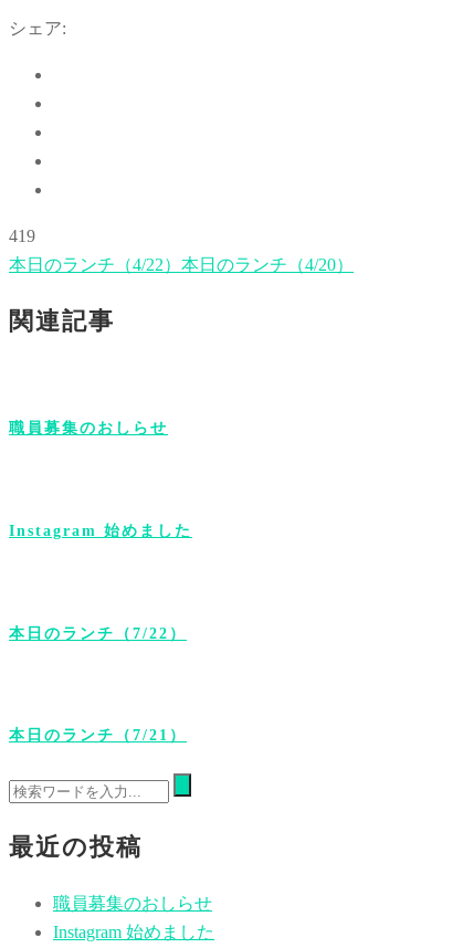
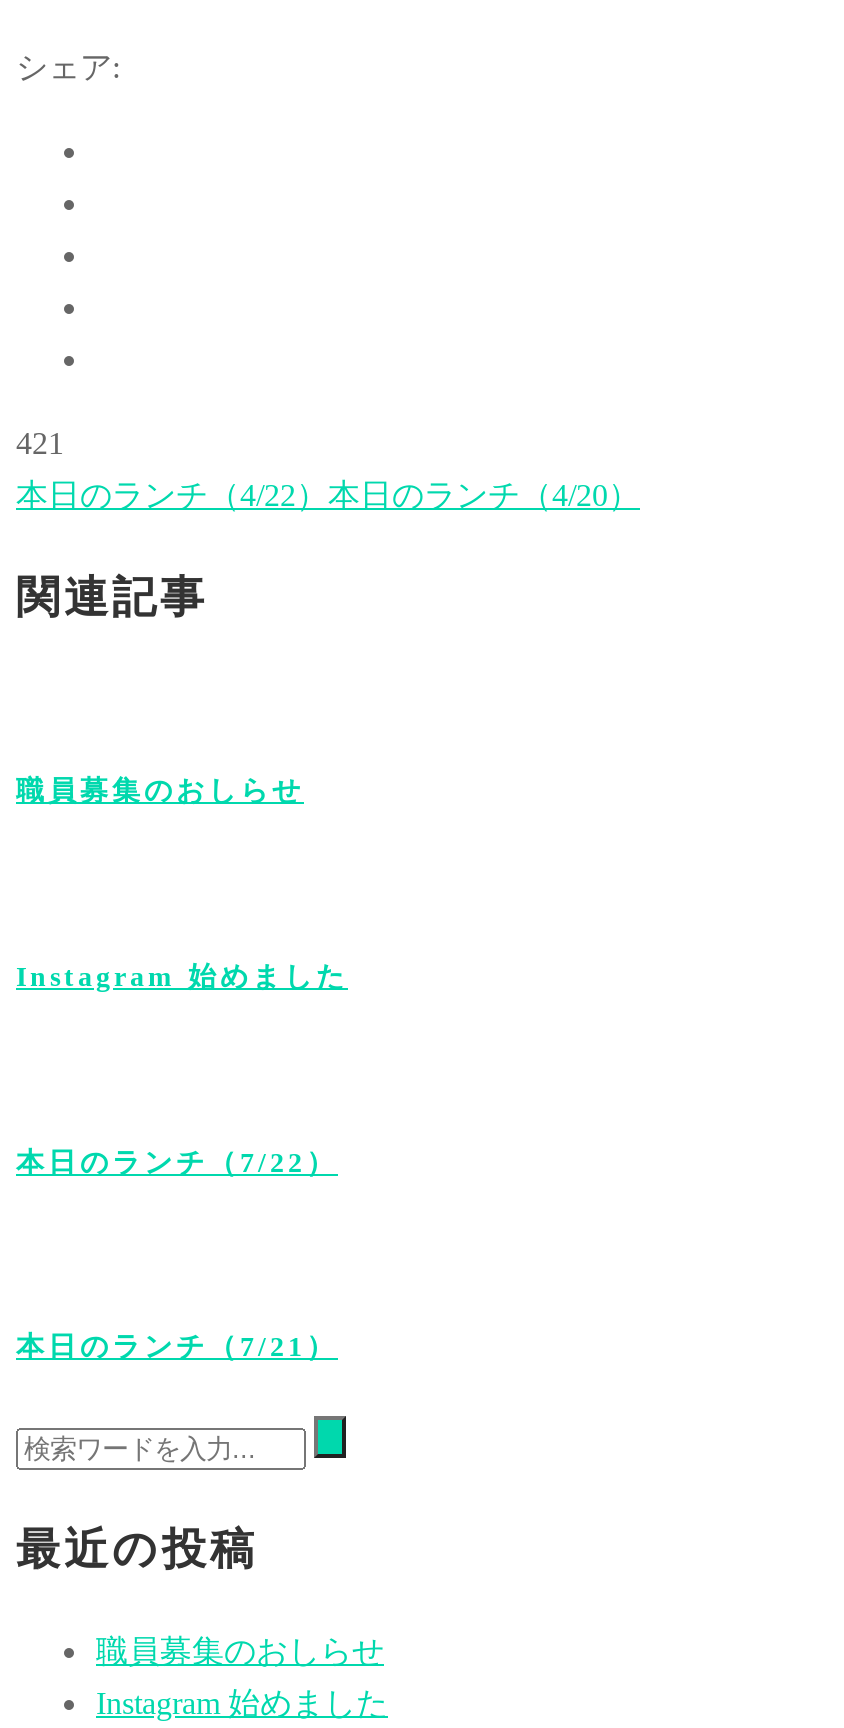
[9,226,35,245] 419 -> [16,425,64,459] 421

